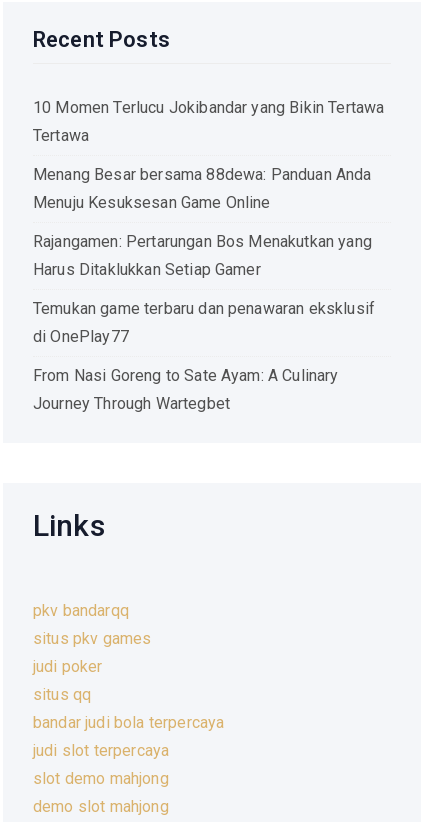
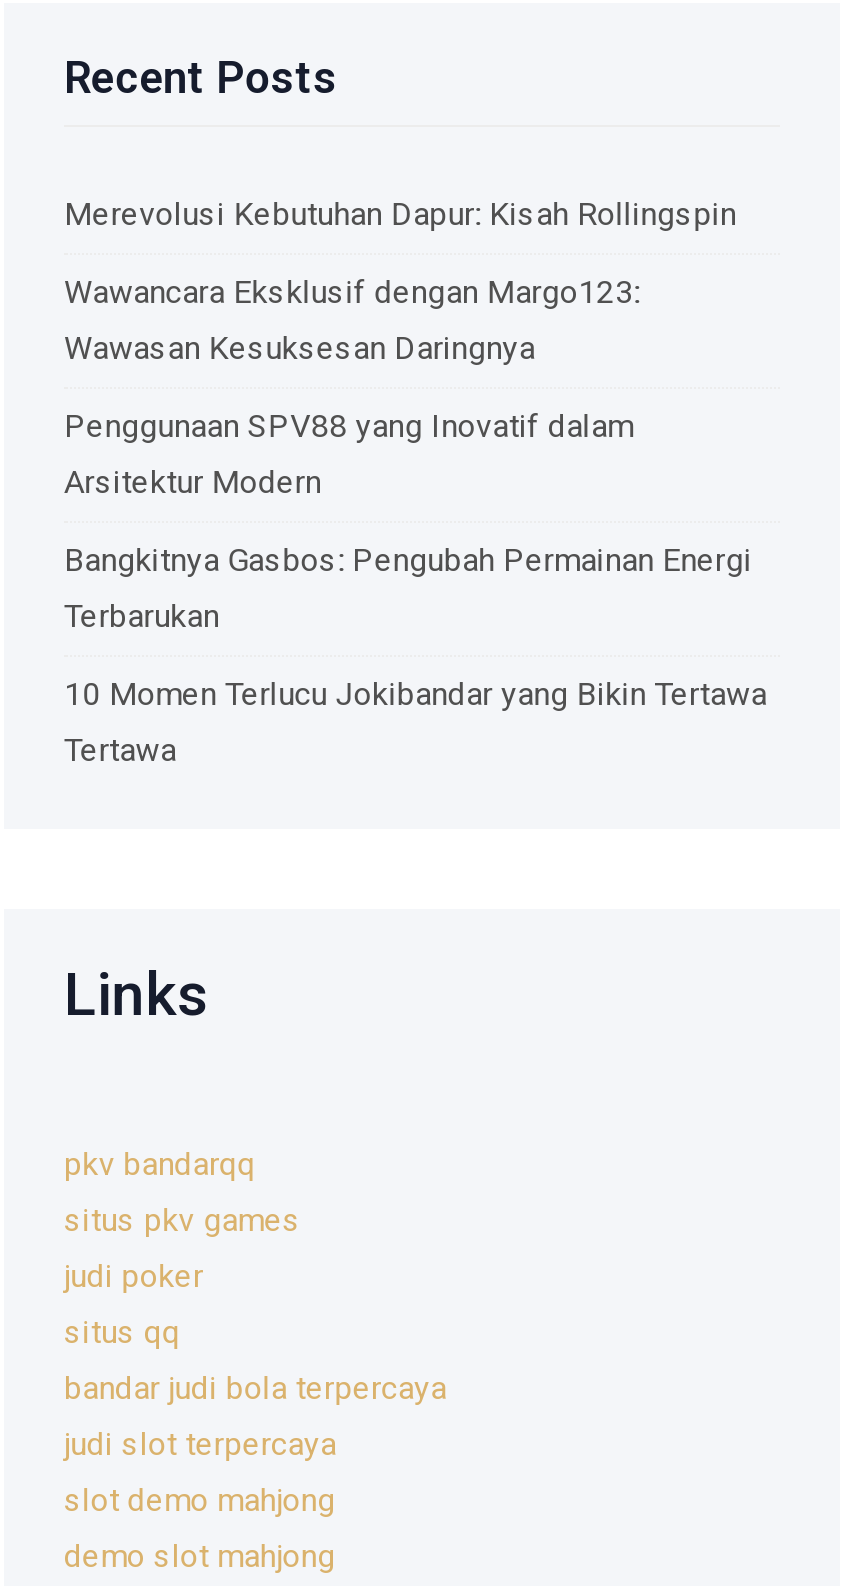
none -> [64,195,752,635] Merevolusi Kebutuhan Dapur: Kisah Rollingspin | Wawancara Eksklusif dengan Margo123: | Wawasan Kesuksesan Daringnya | Penggunaan SPV88 yang Inovatif dalam | Arsitektur Modern | Bangkitnya Gasbos: Pengubah Permainan Energi | Terbarukan
moved [33,98,384,145] -> [64,675,767,769]: 10 Momen Terlucu Jokibandar yang Bikin Tertawa | Tertawa
[33,165,375,413] Menang Besar bersama 88dewa: Panduan Anda | Menuju Kesuksesan Game Online | Rajangamen: Pertarungan Bos Menakutkan yang | Harus Ditaklukkan Setiap Gamer | Temukan game terbaru dan penawaran eksklusif | di OnePlay77 | From Nasi Goreng to Sate Ayam: A Culinary | Journey Through Wartegbet -> none

